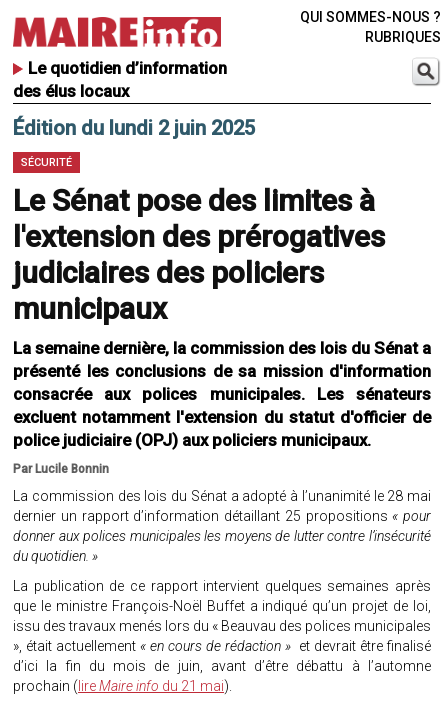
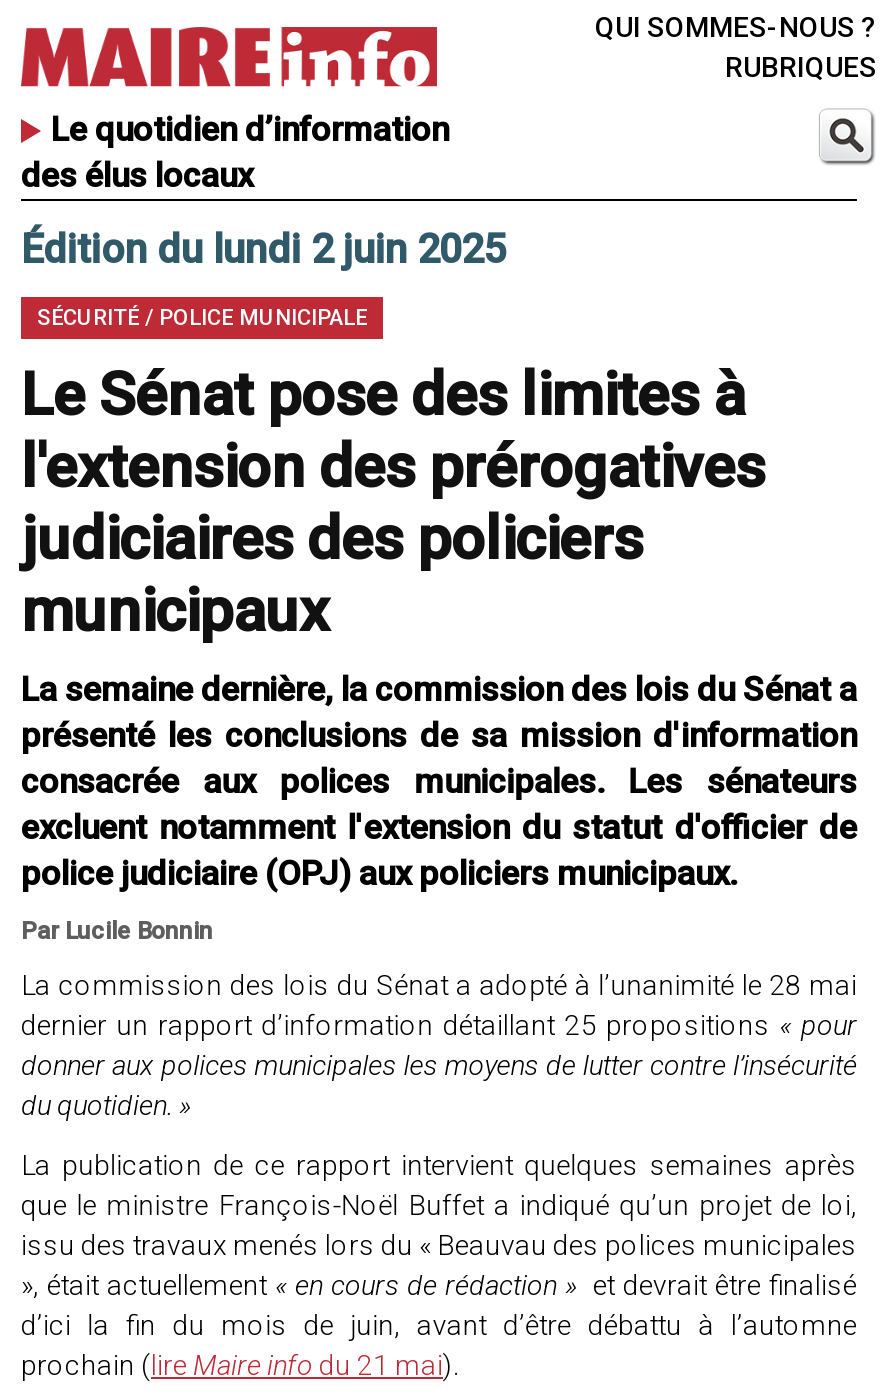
[21,156,72,169] SÉCURITÉ -> [37,306,367,332] SÉCURITÉ / POLICE MUNICIPALE

